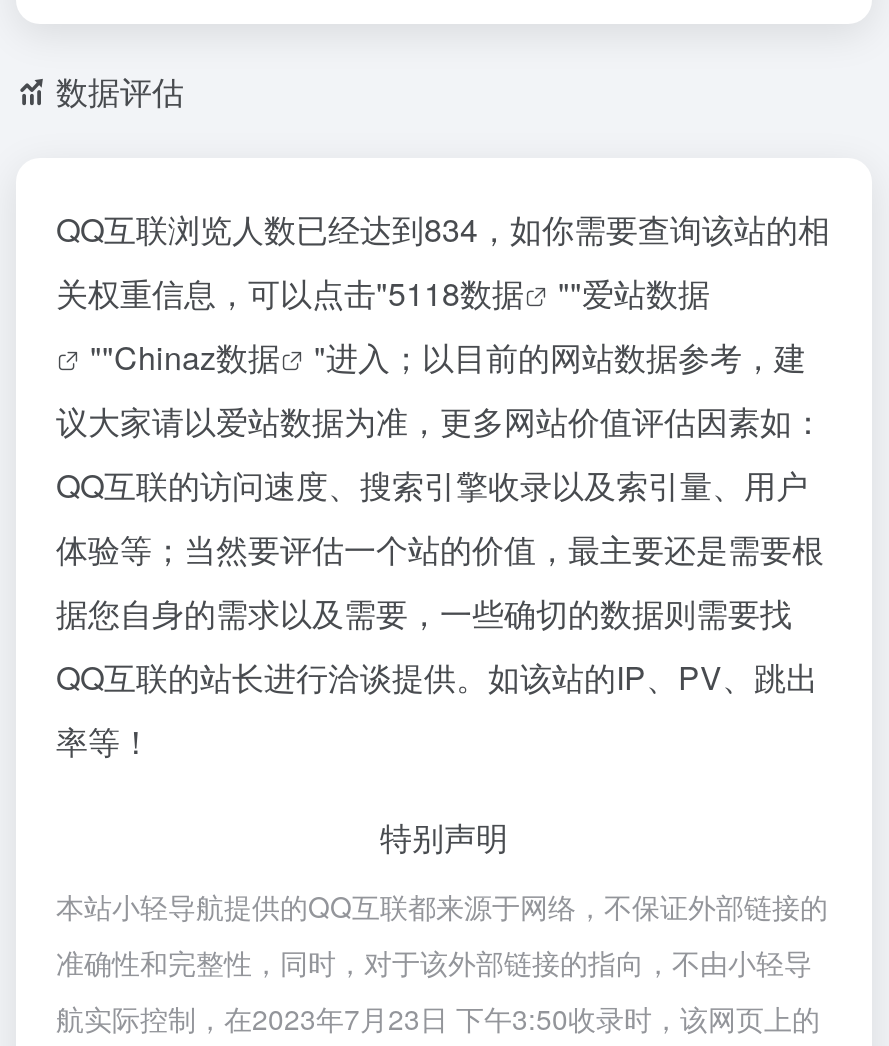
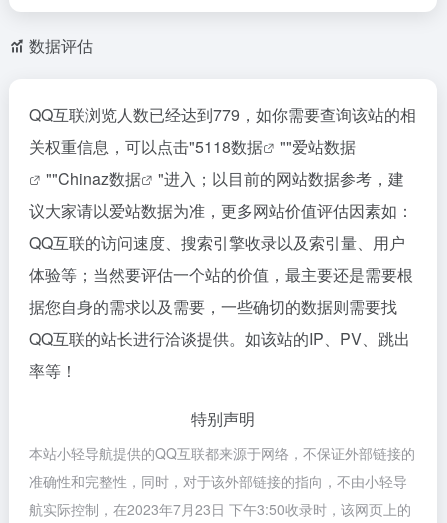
[56,206,830,252] QQ互联浏览人数已经达到834，如你需要查询该站的相 -> [29,103,416,126] QQ互联浏览人数已经达到779，如你需要查询该站的相

